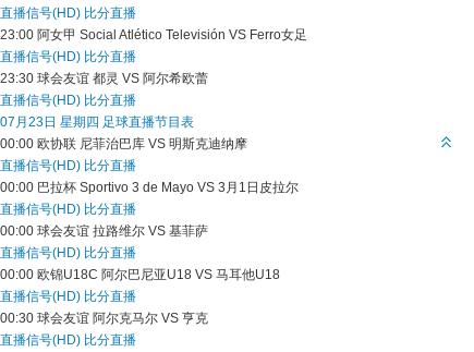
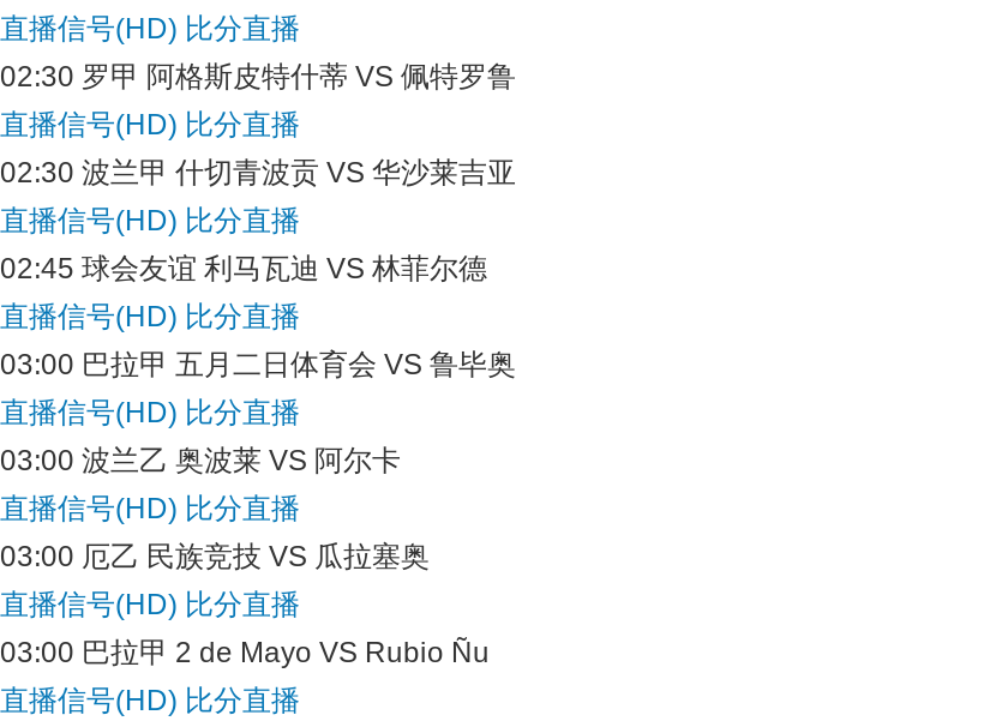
[0,27,307,43] 23:00 阿女甲Social Atlético Televisión VS Ferro女足 -> [0,60,516,94] 02:30 罗甲阿格斯皮特什蒂 VS 佩特罗鲁
[0,71,208,86] 23:30 球会友谊都灵 VS 阿尔希欧蕾 -> [0,156,516,190] 02:30 波兰甲什切青波贡 VS 华沙莱吉亚
[0,114,247,151] 07月23日 星期四 足球直播节目表 | 00:00 欧协联尼菲治巴库 VS 明斯克迪纳摩 -> [0,252,487,286] 02:45 球会友谊利马瓦迪 VS 林菲尔德
[0,180,299,195] 00:00 巴拉杯Sportivo 3 de Mayo VS 3月1日皮拉尔 -> [0,348,516,381] 03:00 巴拉甲五月二日体育会 VS 鲁毕奥
[0,223,208,239] 00:00 球会友谊拉路维尔 VS 基菲萨 -> [0,444,401,477] 03:00 波兰乙奥波莱 VS 阿尔卡
[0,267,280,282] 00:00 欧锦U18C阿尔巴尼亚U18 VS 马耳他U18 -> [0,540,430,573] 03:00 厄乙民族竞技 VS 瓜拉塞奥
[0,311,208,326] 00:30 球会友谊阿尔克马尔 VS 亨克 -> [0,636,490,669] 03:00 巴拉甲2 de Mayo VS Rubio Ñu

